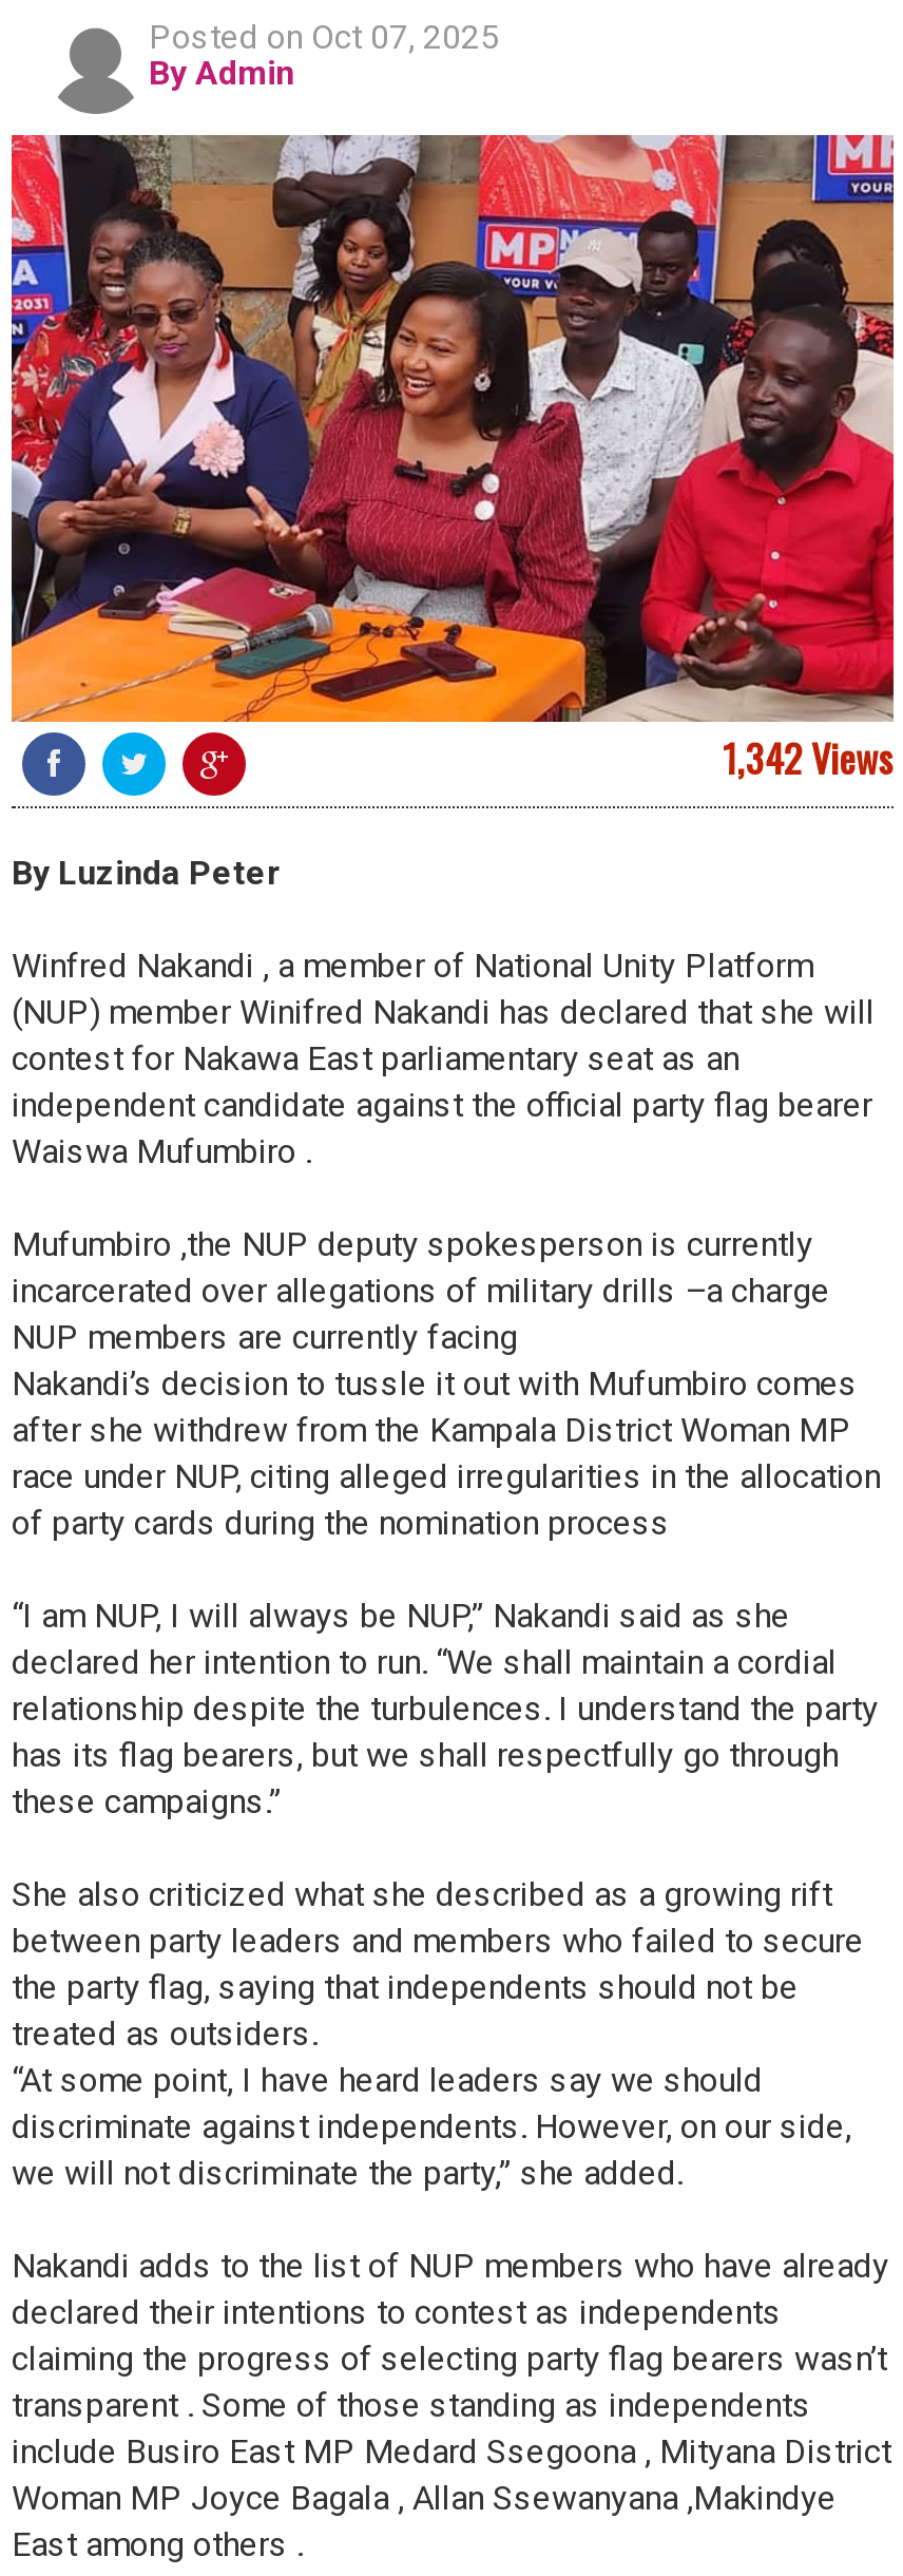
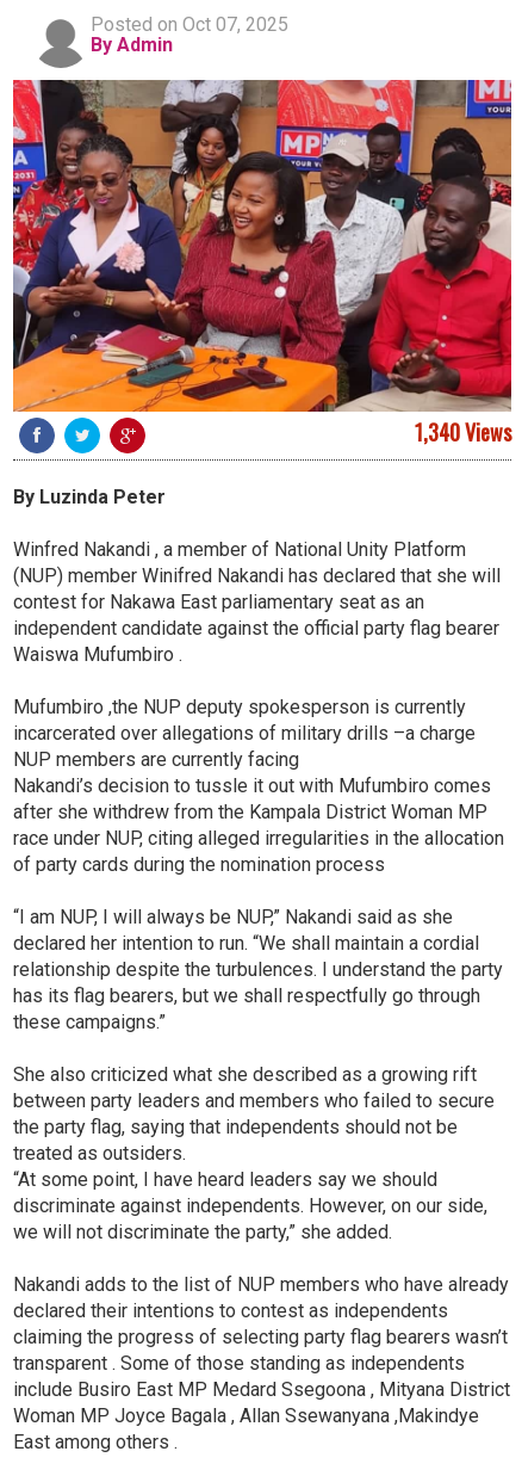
[723,731,894,786] 1,342 Views -> [415,417,511,448] 1,340 Views

